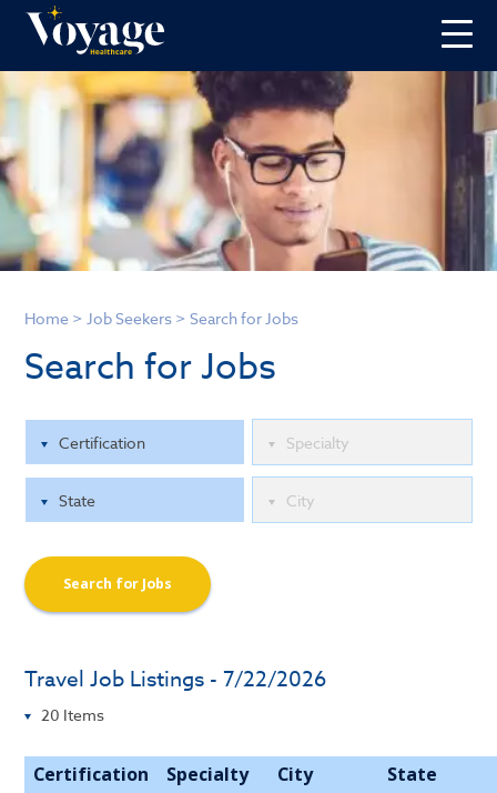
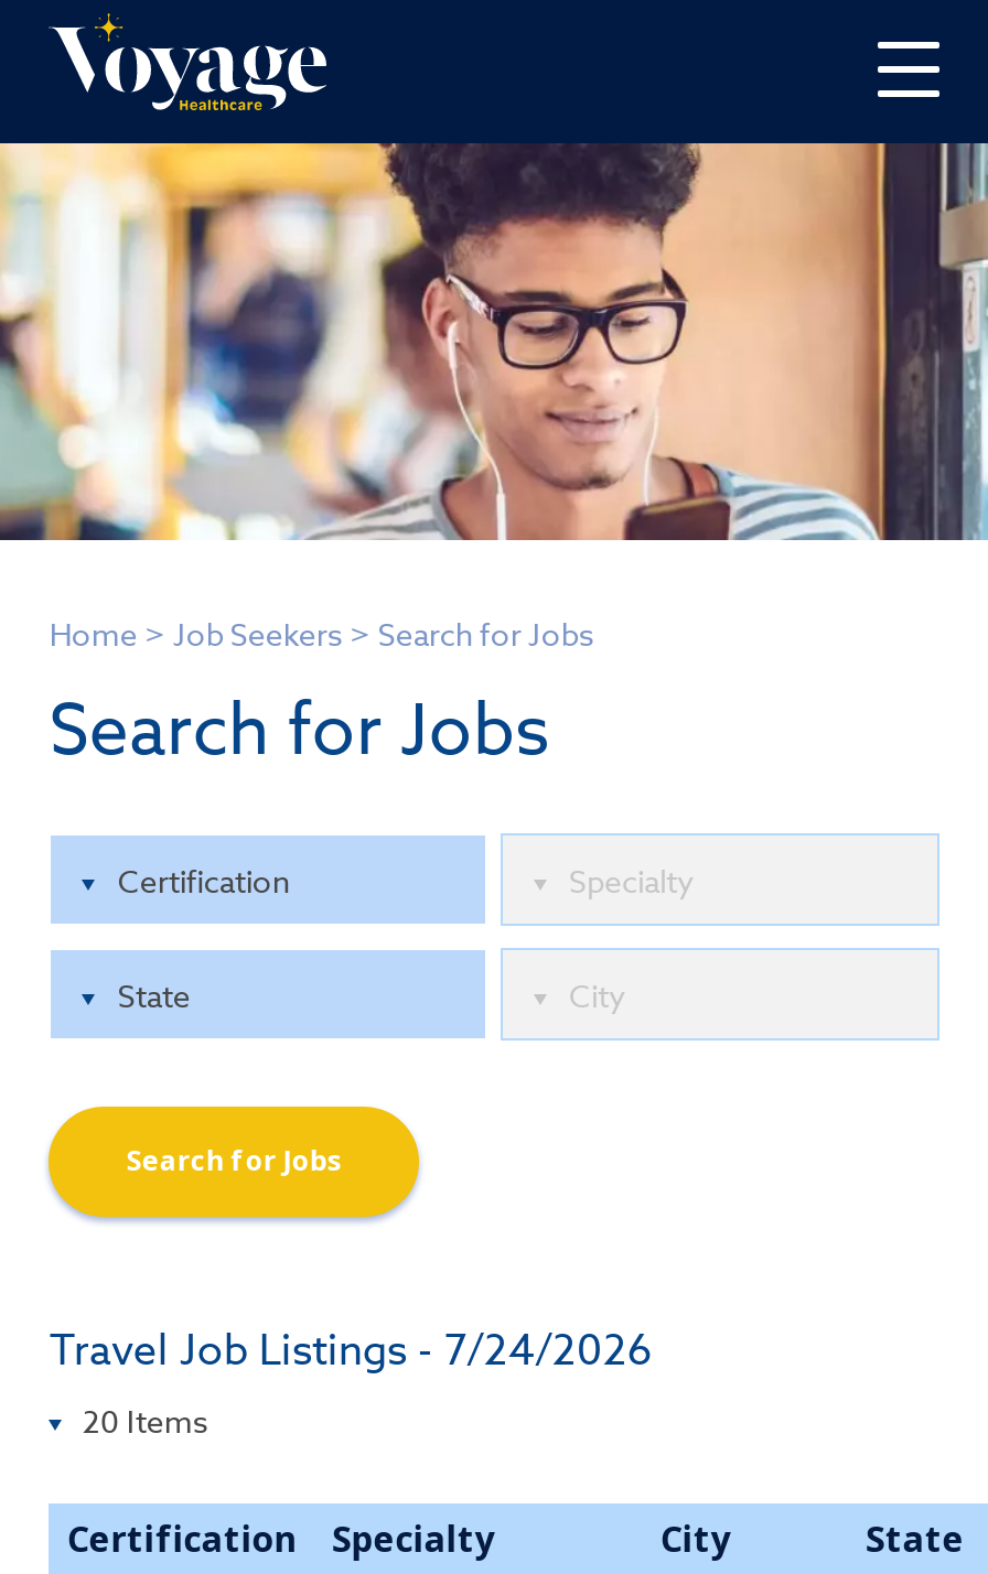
[25,664,327,693] Travel Job Listings - 7/22/2026 -> [49,1320,651,1378] Travel Job Listings - 7/24/2026

